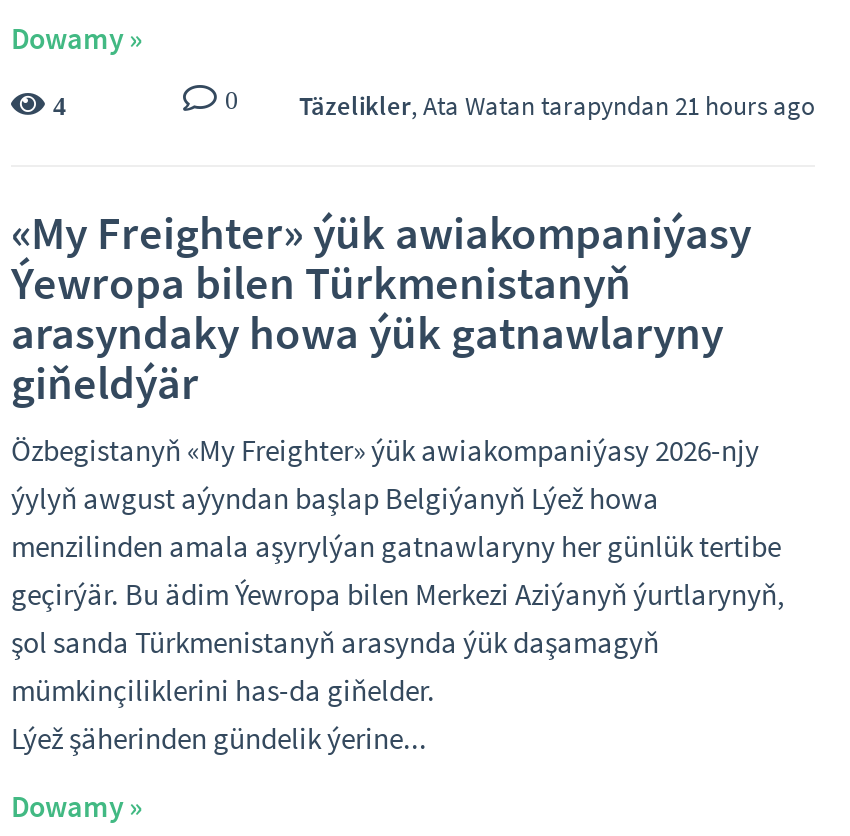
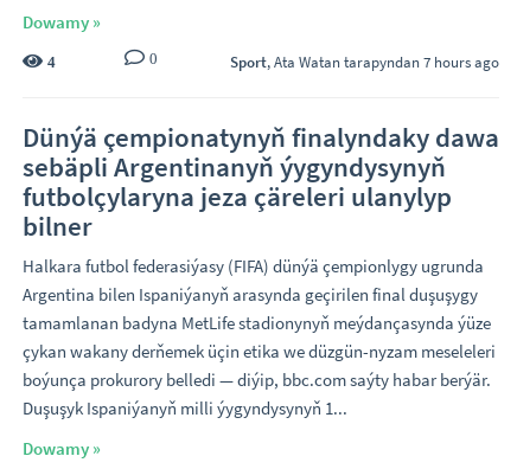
[299,89,815,121] Täzelikler, Ata Watan tarapyndan 21 hours ago -> [230,52,499,71] Sport, Ata Watan tarapyndan 7 hours ago
[11,203,785,757] «My Freighter» ýük awiakompaniýasy | Ýewropa bilen Türkmenistanyň | arasyndaky howa ýük gatnawlaryny | giňeldýär | Özbegistanyň «My Freighter» ýük awiakompaniýasy 2026-njy | ýylyň awgust aýyndan başlap Belgiýanyň Lýež howa | menzilinden amala aşyrylýan gatnawlaryny her günlük tertibe | geçirýär. Bu ädim Ýewropa bilen Merkezi Aziýanyň ýurtlarynyň, | şol sanda Türkmenistanyň arasynda ýük daşamagyň | mümkinçiliklerini has-da giňelder. | Lýež şäherinden gündelik ýerine... -> [23,120,499,419] Dünýä çempionatynyň finalyndaky dawa | sebäpli Argentinanyň ýygyndysynyň | futbolçylaryna jeza çäreleri ulanylyp | bilner | Halkara futbol federasiýasy (FIFA) dünýä çempionlygy ugrunda | Argentina bilen Ispaniýanyň arasynda geçirilen final duşuşygy | tamamlanan badyna MetLife stadionynyň meýdançasynda ýüze | çykan wakany derňemek üçin etika we düzgün-nyzam meseleleri | boýunça prokurory belledi — diýip, bbc.com saýty habar berýär. | Duşuşyk Ispaniýanyň milli ýygyndysynyň 1...

